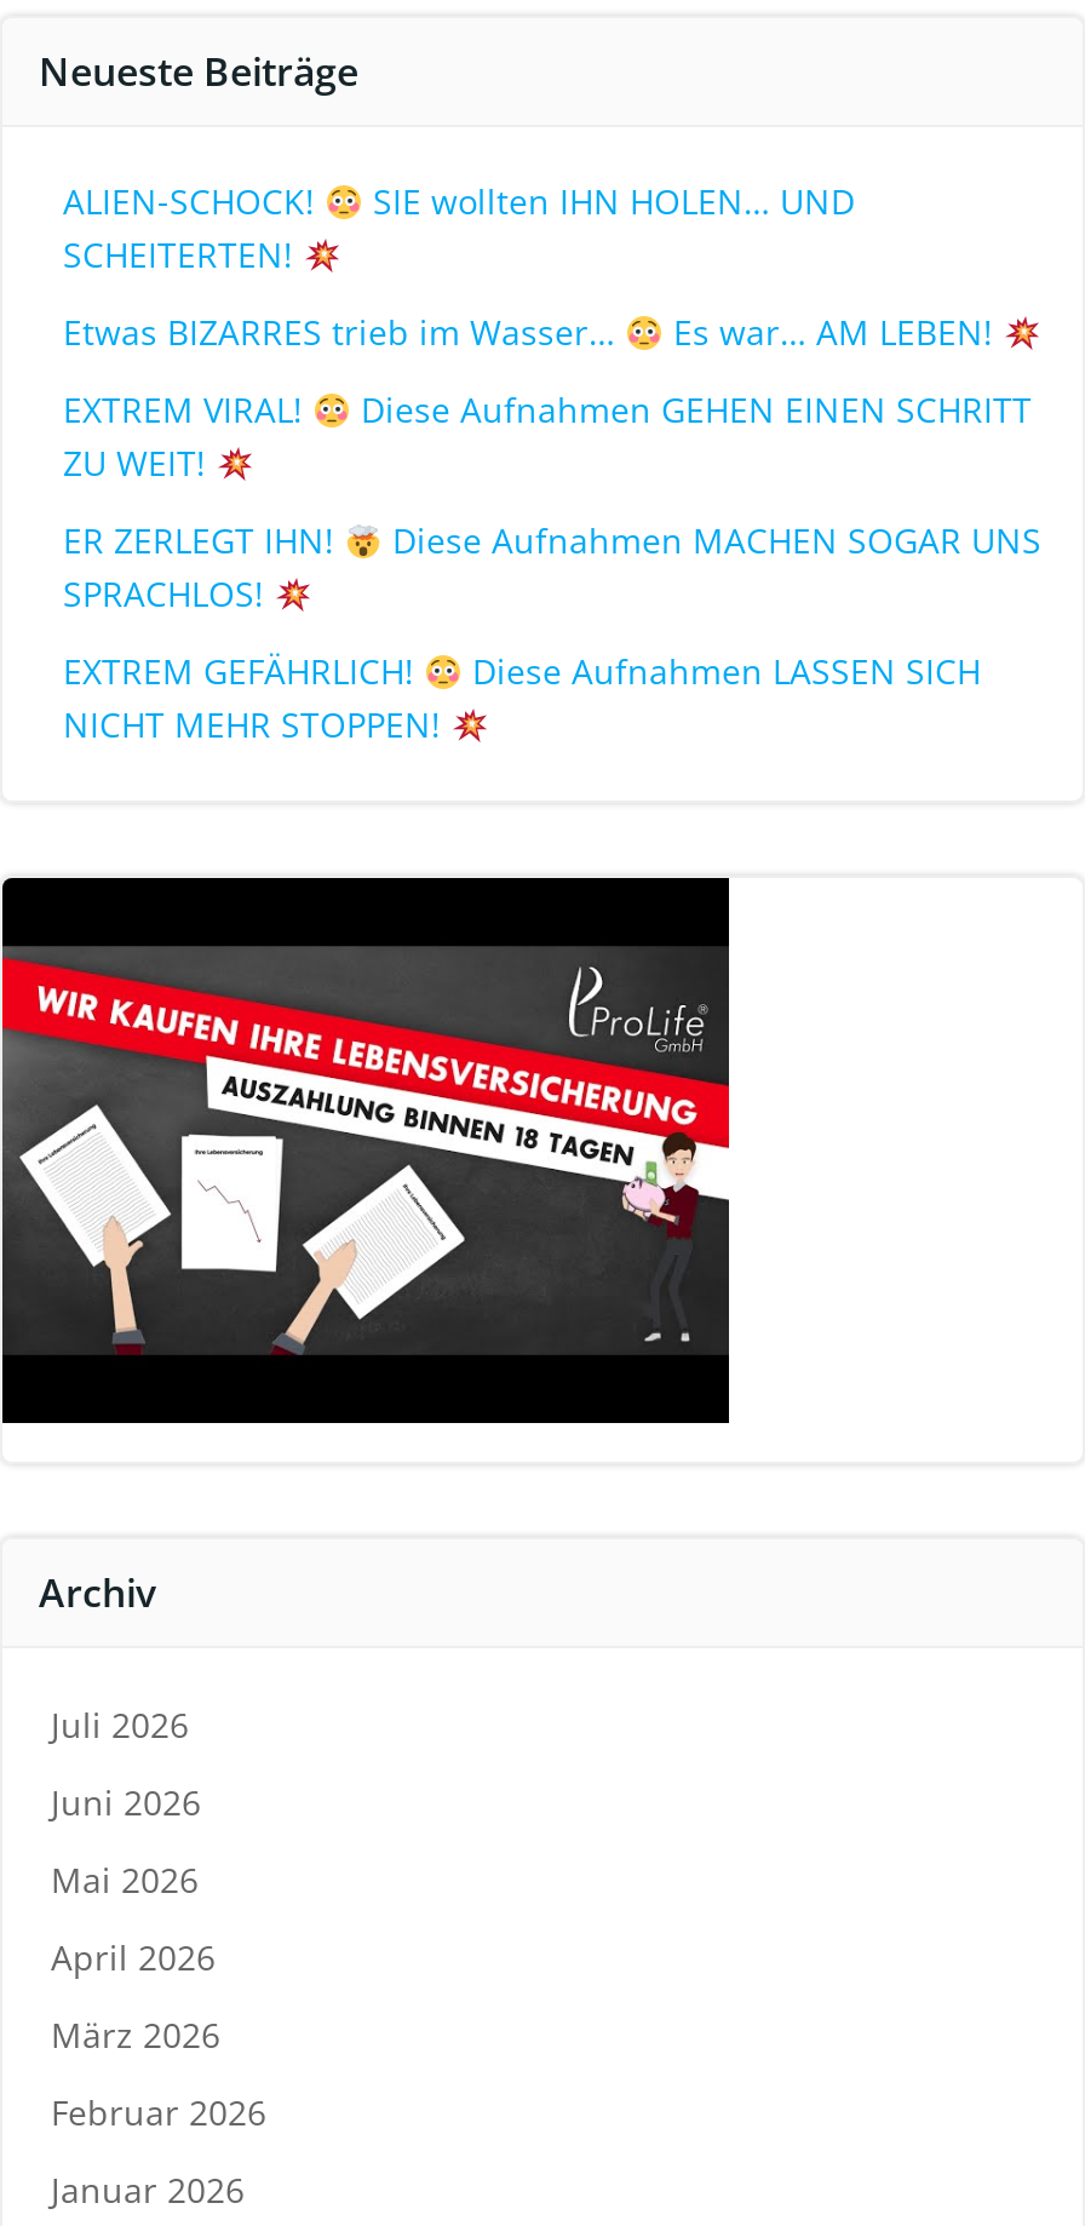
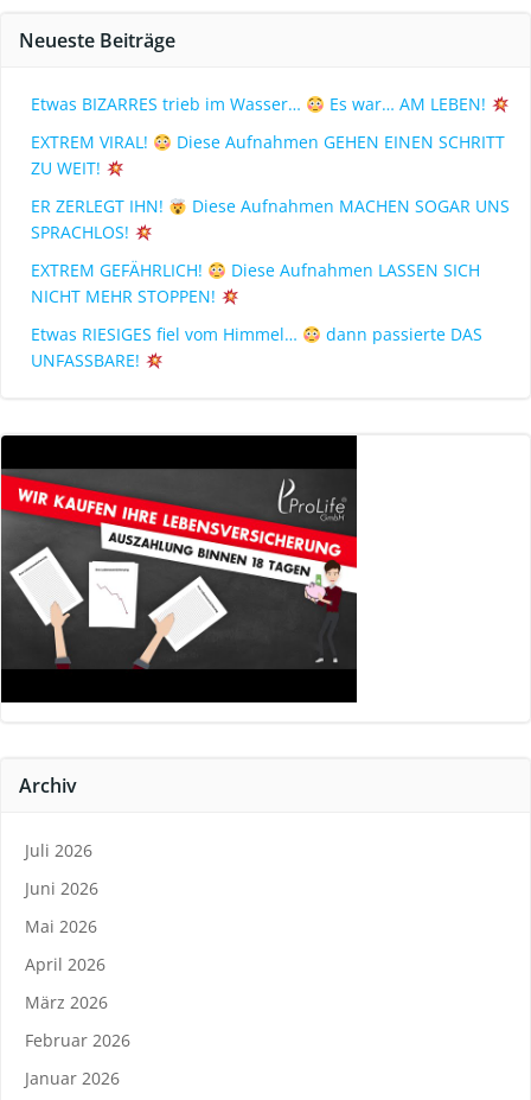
[63,179,855,278] ALIEN-SCHOCK! | SIE wollten IHN HOLEN… UND | SCHEITERTEN! -> none
moved [63,310,1041,748] -> [31,93,510,308]: Etwas BIZARRES trieb im Wasser… | Es war… AM LEBEN! | EXTREM VIRAL! | ... | Diese Aufnahmen LASSEN SICH | NICHT MEHR STOPPEN!
none -> [31,323,482,372] Etwas RIESIGES fiel vom Himmel… | dann passierte DAS | UNFASSBARE!

